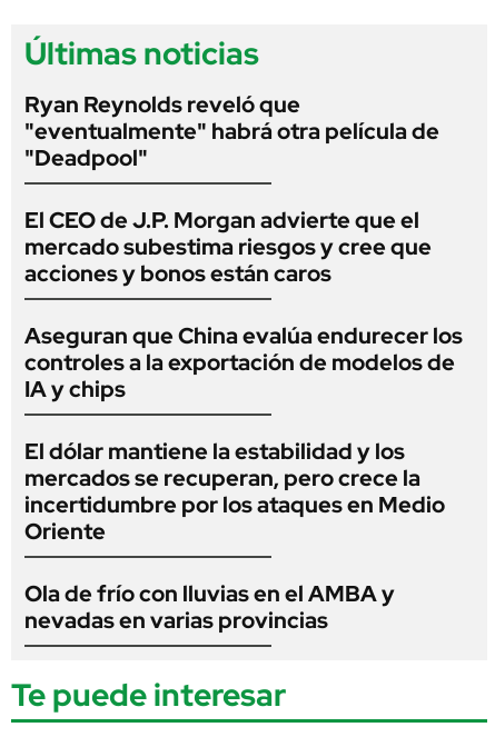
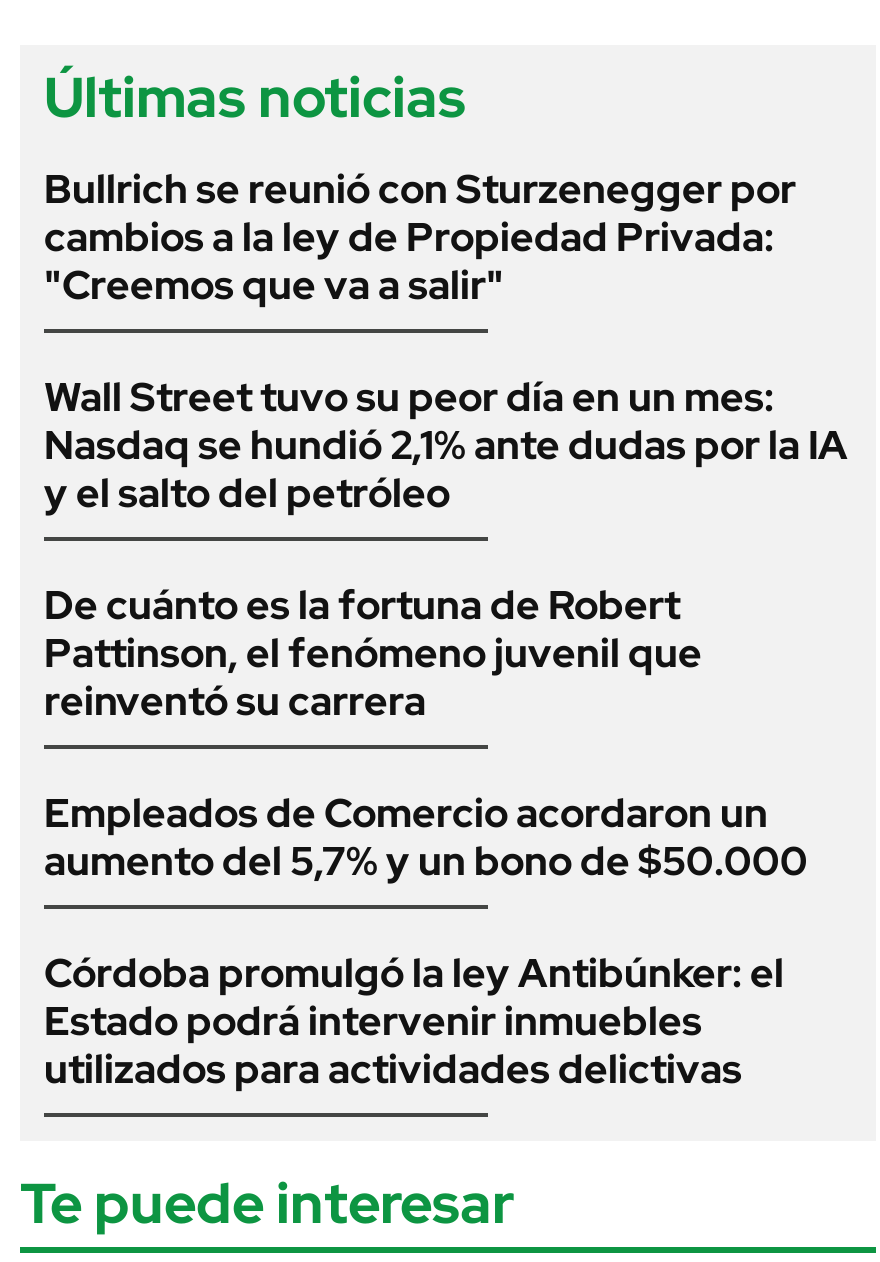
[24,90,439,172] Ryan Reynolds reveló que | "eventualmente" habrá otra película de | "Deadpool" -> [44,163,796,311] Bullrich se reunió con Sturzenegger por | cambios a la ley de Propiedad Privada: | "Creemos que va a salir"
[24,206,432,288] El CEO de J.P. Morgan advierte que el | mercado subestima riesgos y cree que | acciones y bonos están caros -> [44,371,848,519] Wall Street tuvo su peor día en un mes: | Nasdaq se hundió 2,1% ante dudas por la IA | y el salto del petróleo
[24,321,463,403] Aseguran que China evalúa endurecer los | controles a la exportación de modelos de | IA y chips -> [44,579,702,727] De cuánto es la fortuna de Robert | Pattinson, el fenómeno juvenil que | reinventó su carrera
[24,437,445,546] El dólar mantiene la estabilidad y los | mercados se recuperan, pero crece la | incertidumbre por los ataques en Medio | Oriente -> [44,787,808,887] Empleados de Comercio acordaron un | aumento del 5,7% y un bono de $50.000
[24,579,395,635] Ola de frío con lluvias en el AMBA y | nevadas en varias provincias -> [44,947,784,1095] Córdoba promulgó la ley Antibúnker: el | Estado podrá intervenir inmuebles | utilizados para actividades delictivas

